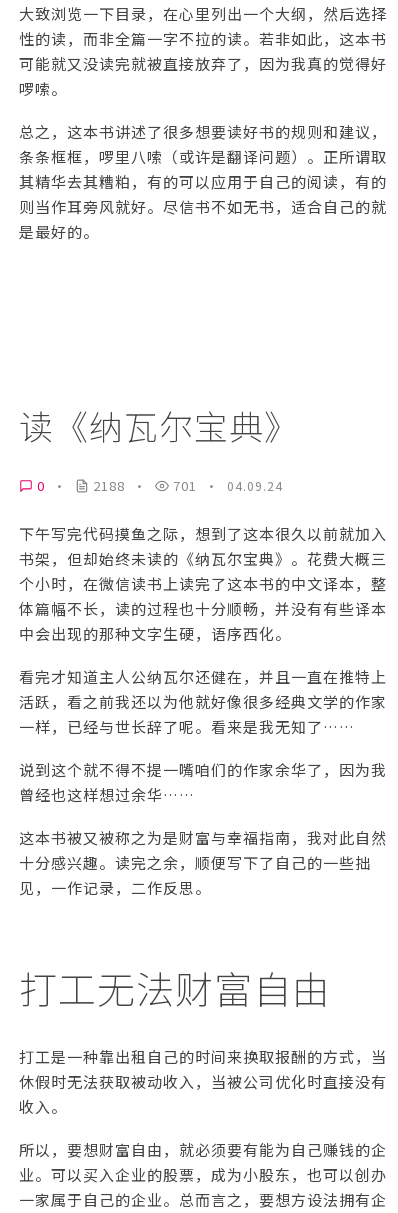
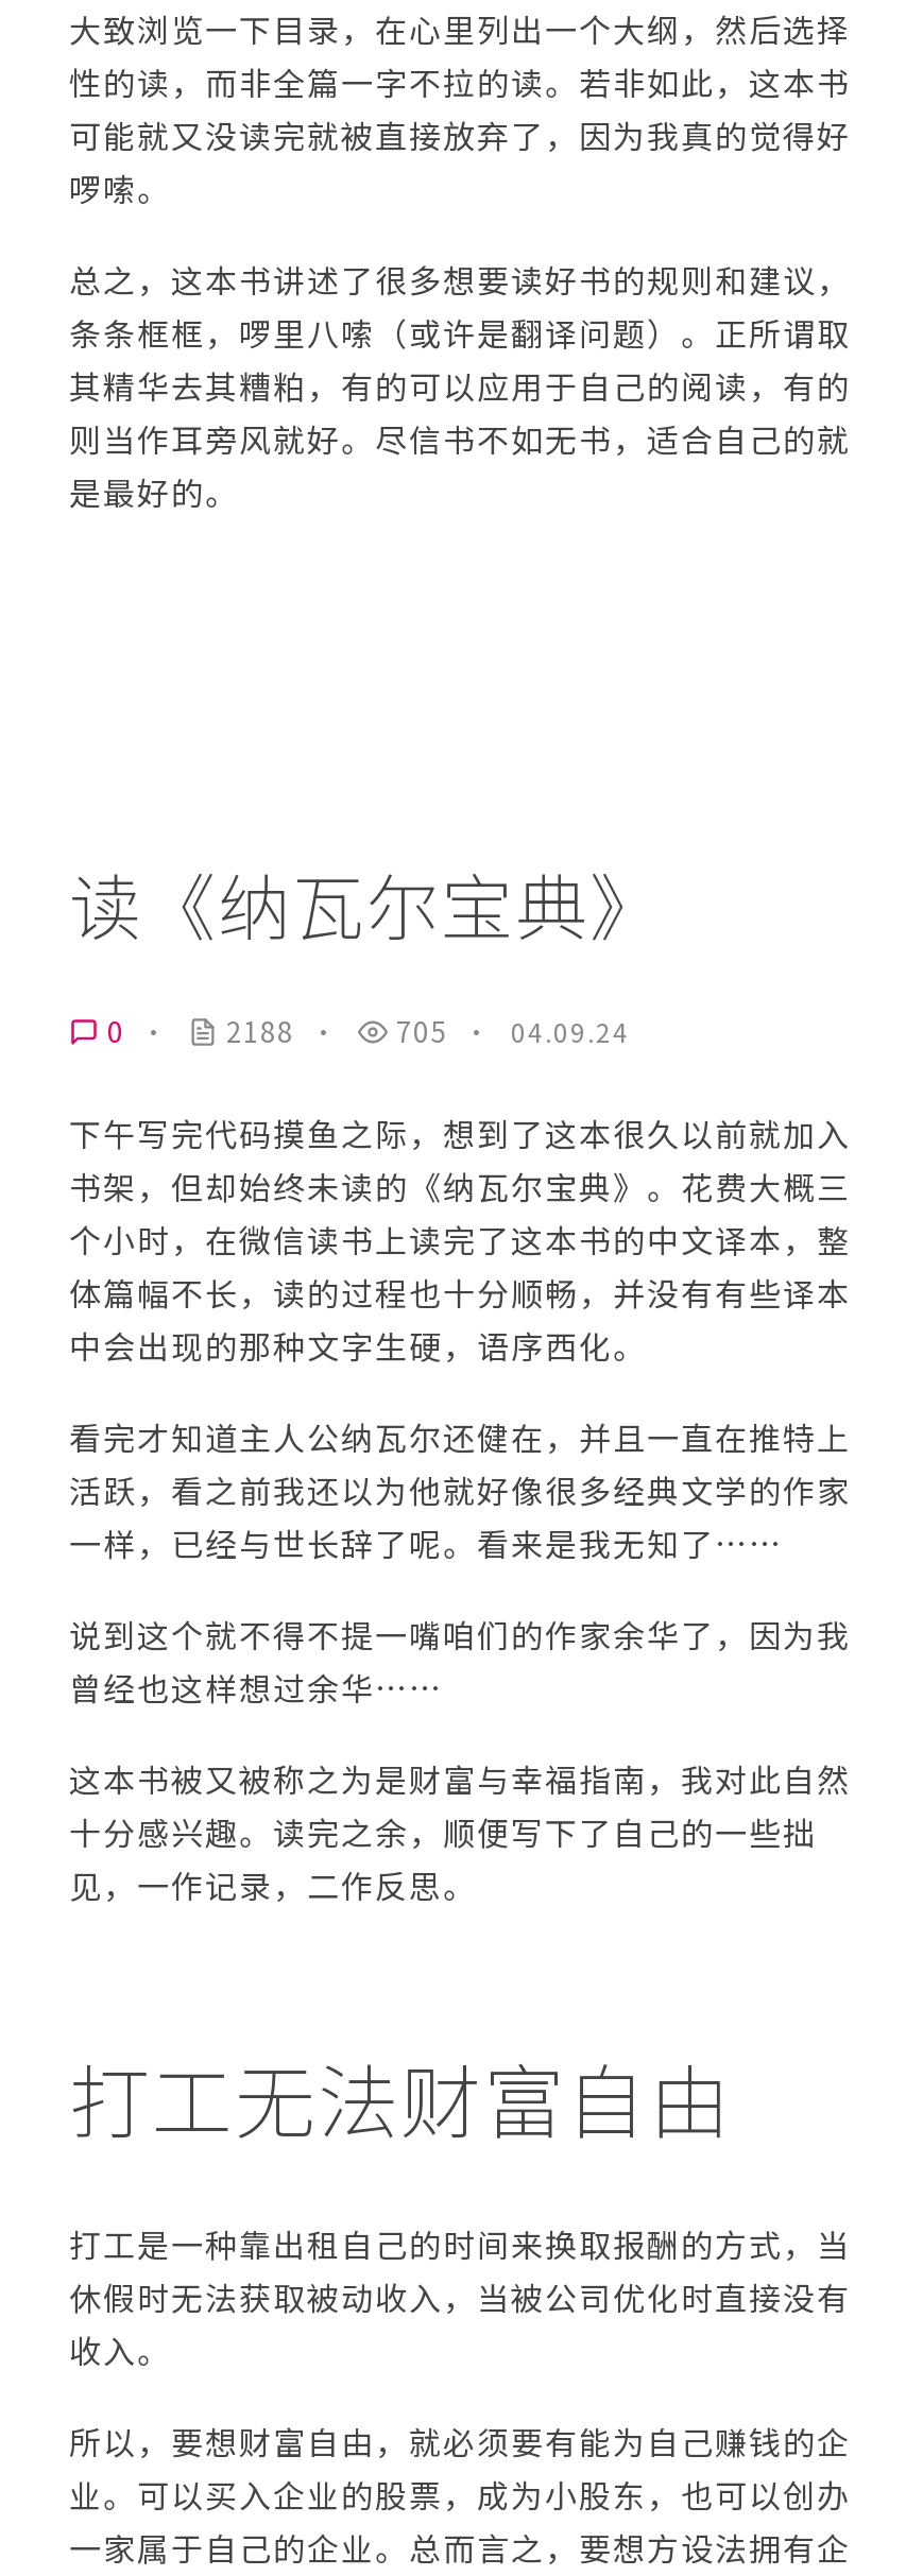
[37,476,283,495] 0 · 2188 · 701 · 04.09.24 -> [107,1011,630,1052] 0 · 2188 · 705 · 04.09.24

